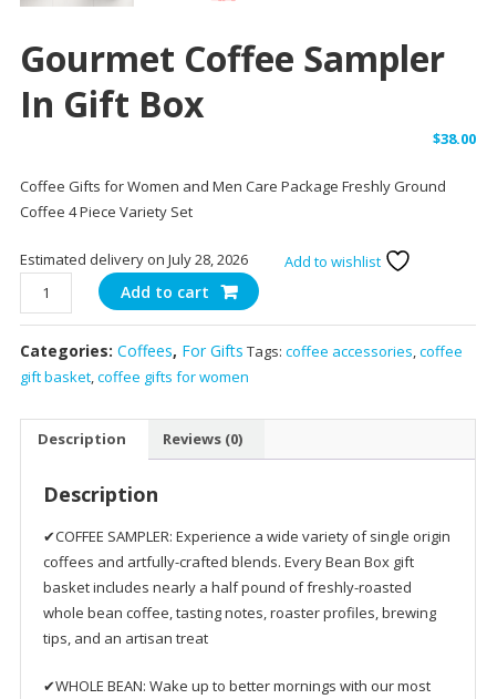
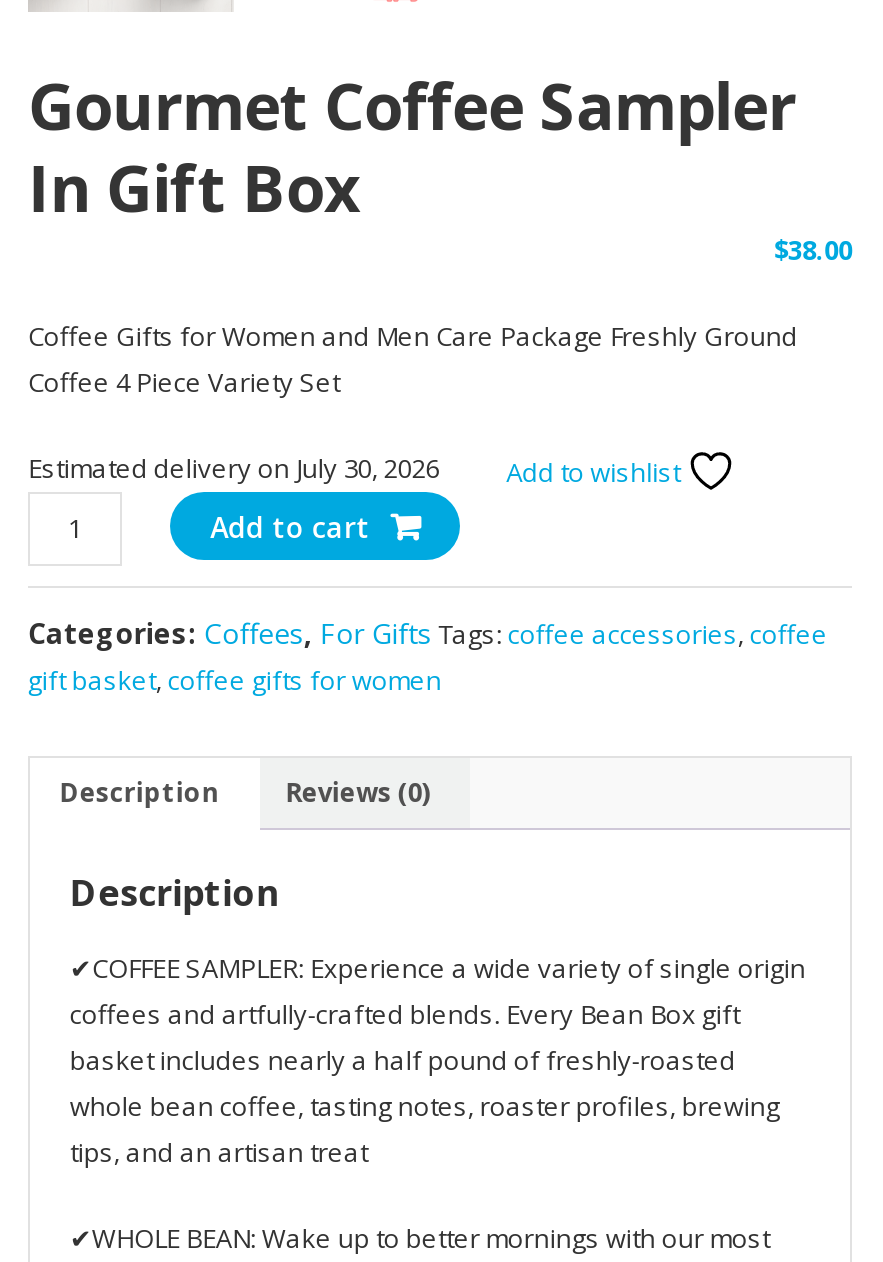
[20,249,248,269] Estimated delivery on July 28, 2026 -> [28,449,440,485] Estimated delivery on July 30, 2026

